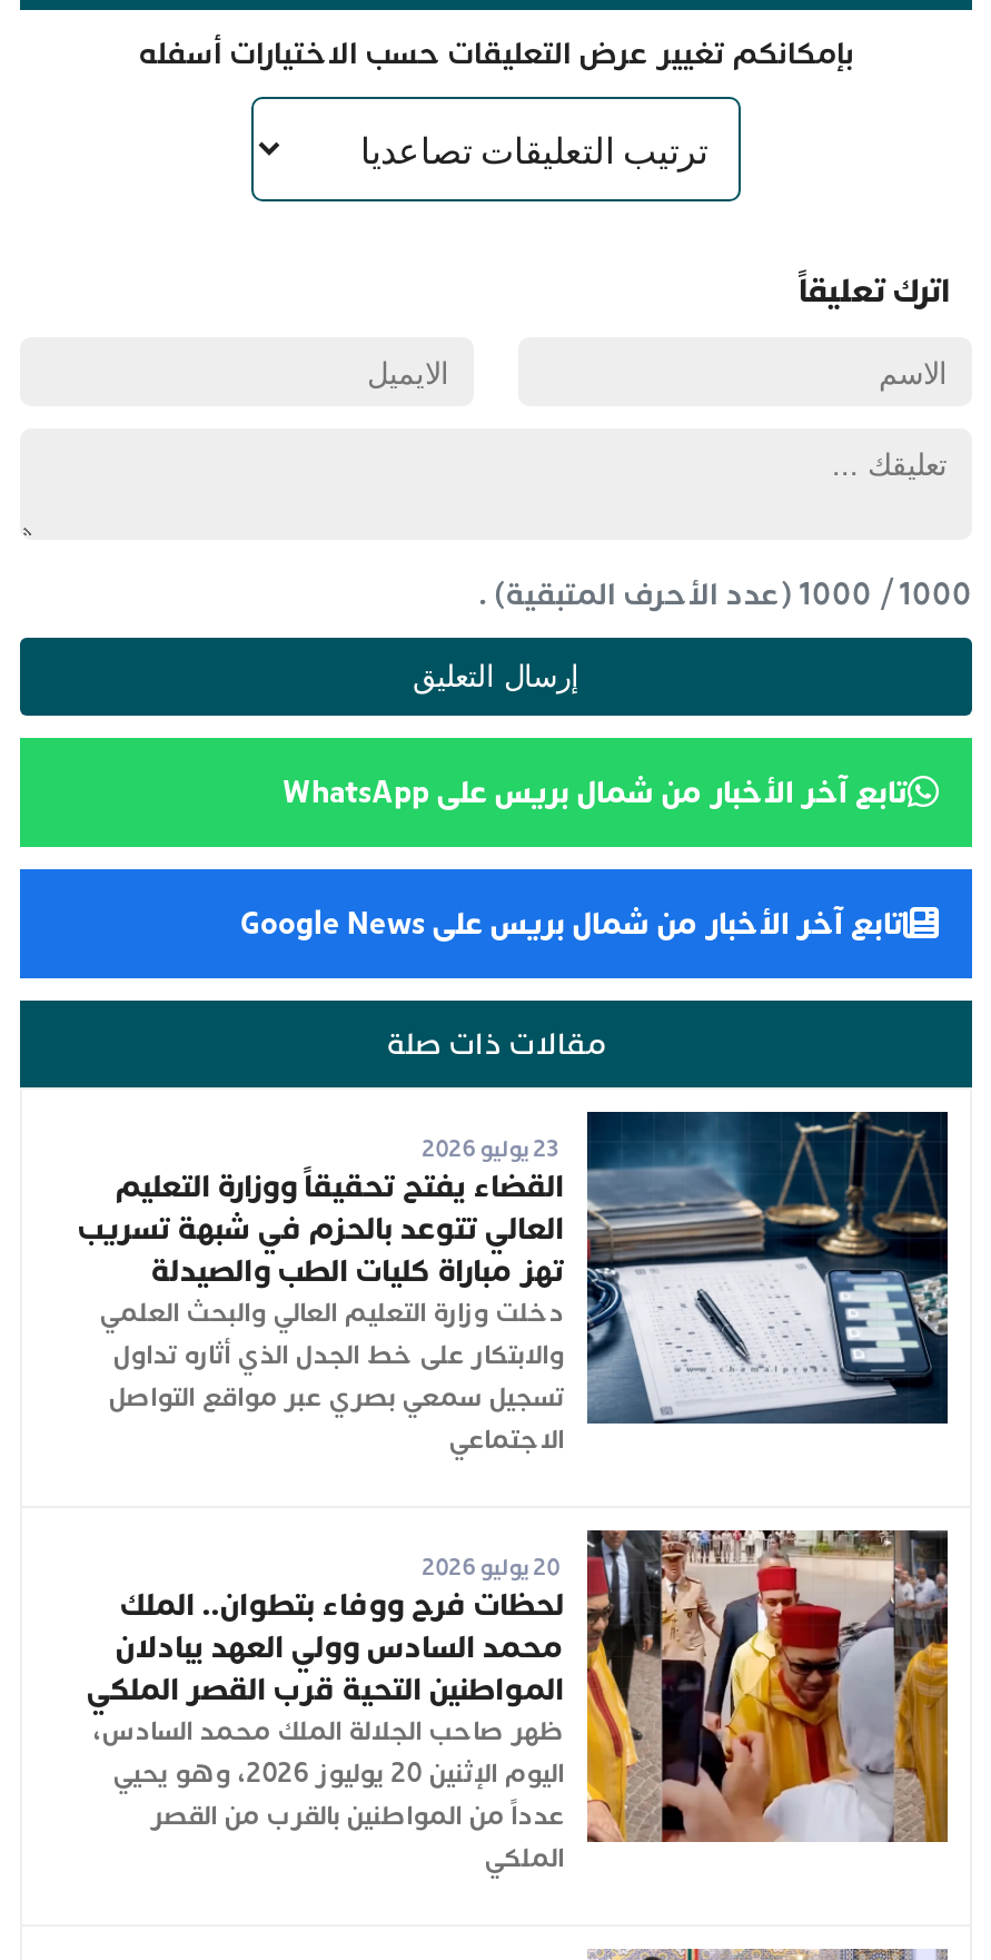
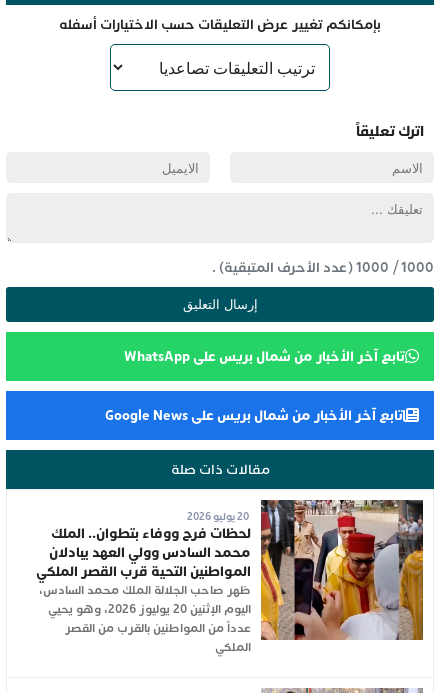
[77,1110,950,1459] [image] | القضاء يفتح تحقيقاً ووزارة التعليم | العالي تتوعد بالحزم في شبهة تسريب | تهز مباراة كليات الطب والصيدلة | دخلت وزارة التعليم العالي والبحث العلمي | والابتكار على خط الجدل الذي أثاره تداول | تسجيل سمعي بصري عبر مواقع التواصل | الاجتماعي -> none

